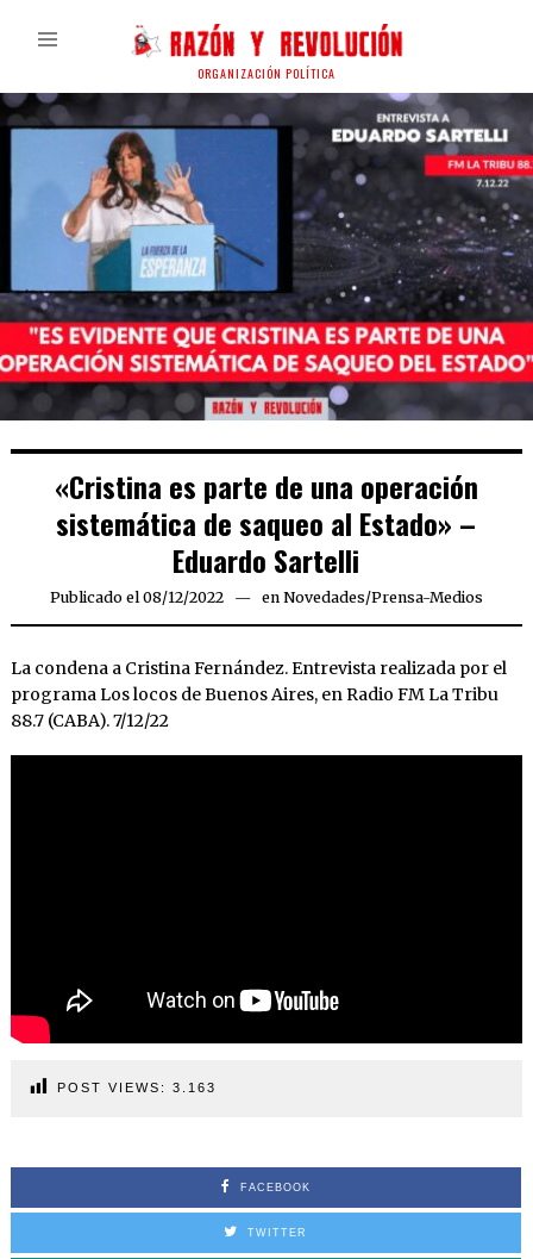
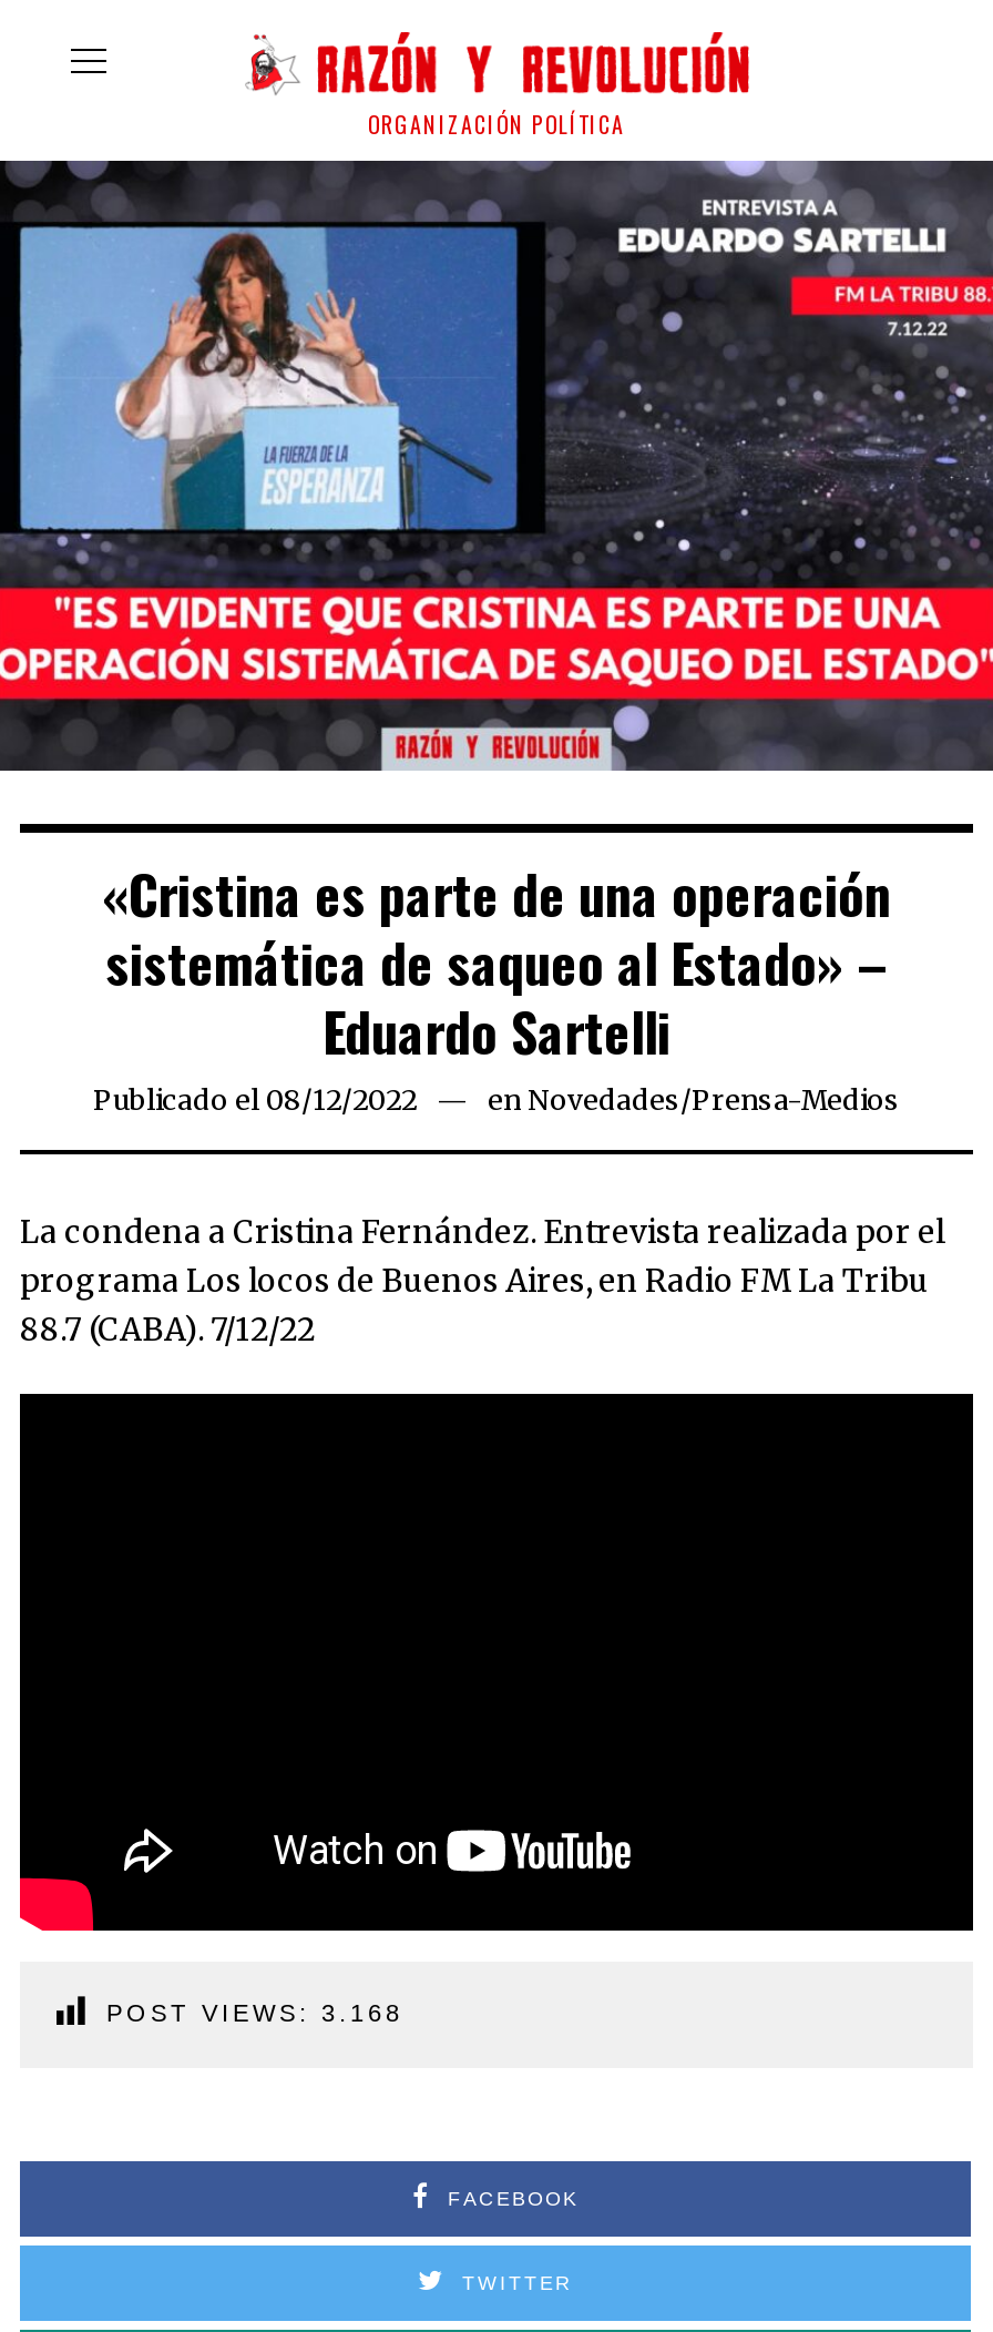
[57,1080,217,1094] POST VIEWS: 3.163 -> [106,1999,403,2025] POST VIEWS: 3.168

